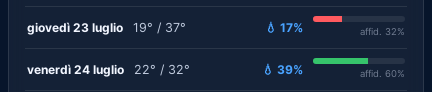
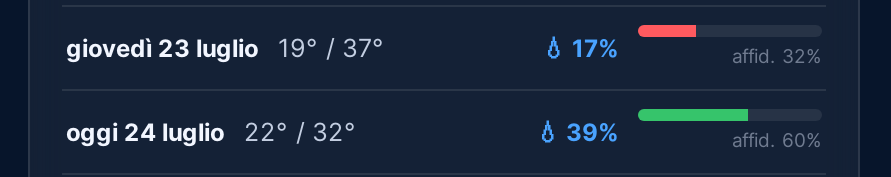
[27,61,124,76] venerdì 24 luglio -> [66,116,224,146] oggi 24 luglio

